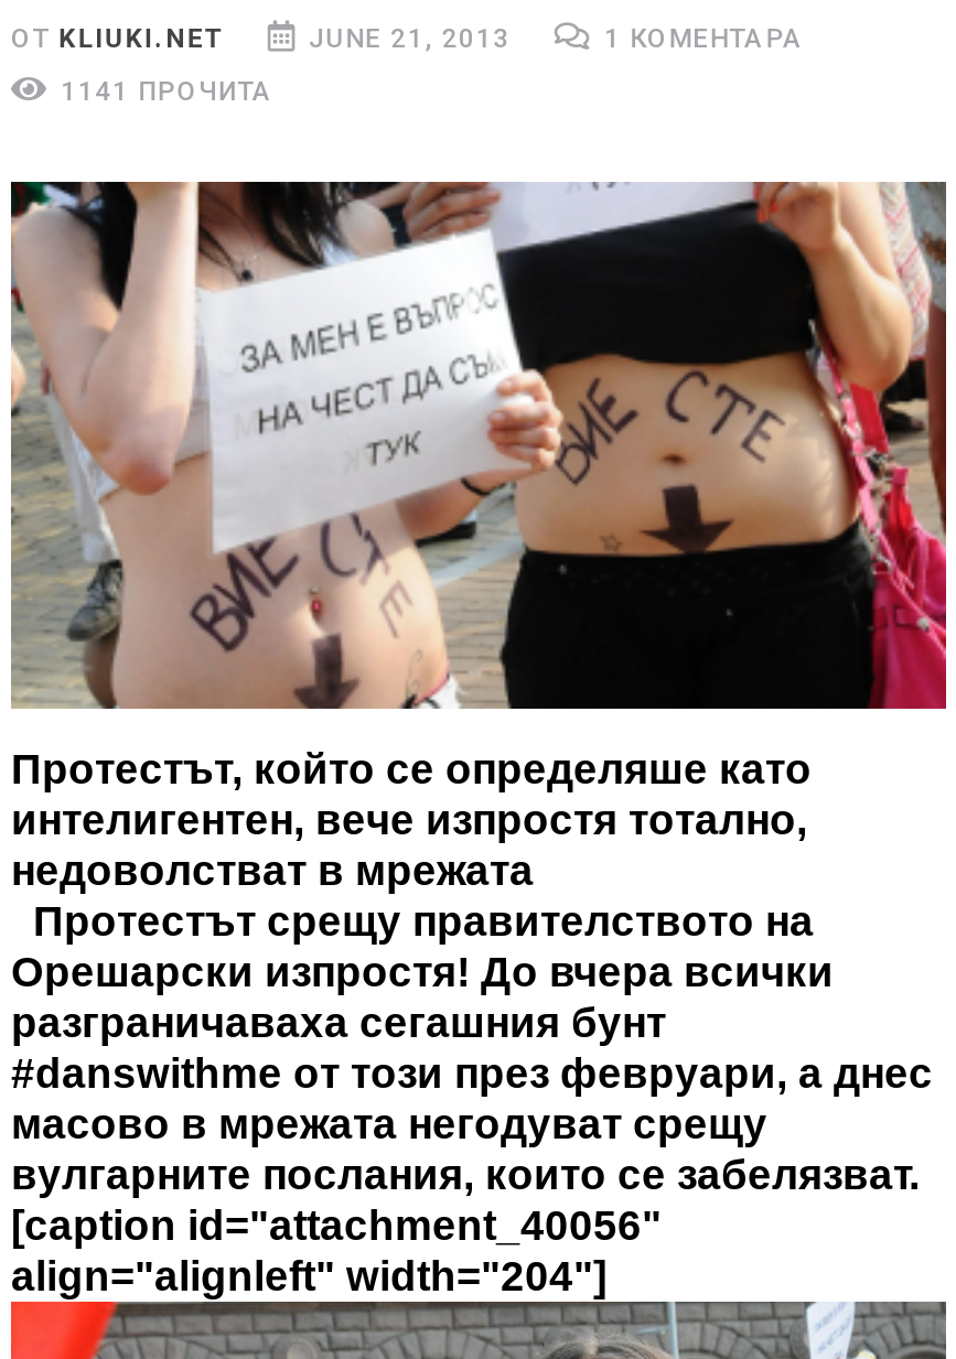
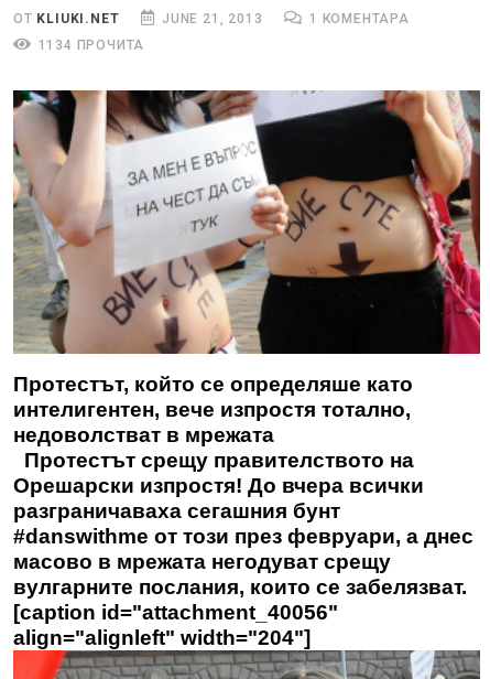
[52,76,274,107] 1141 ПРОЧИТА -> [34,37,144,53] 1134 ПРОЧИТА

